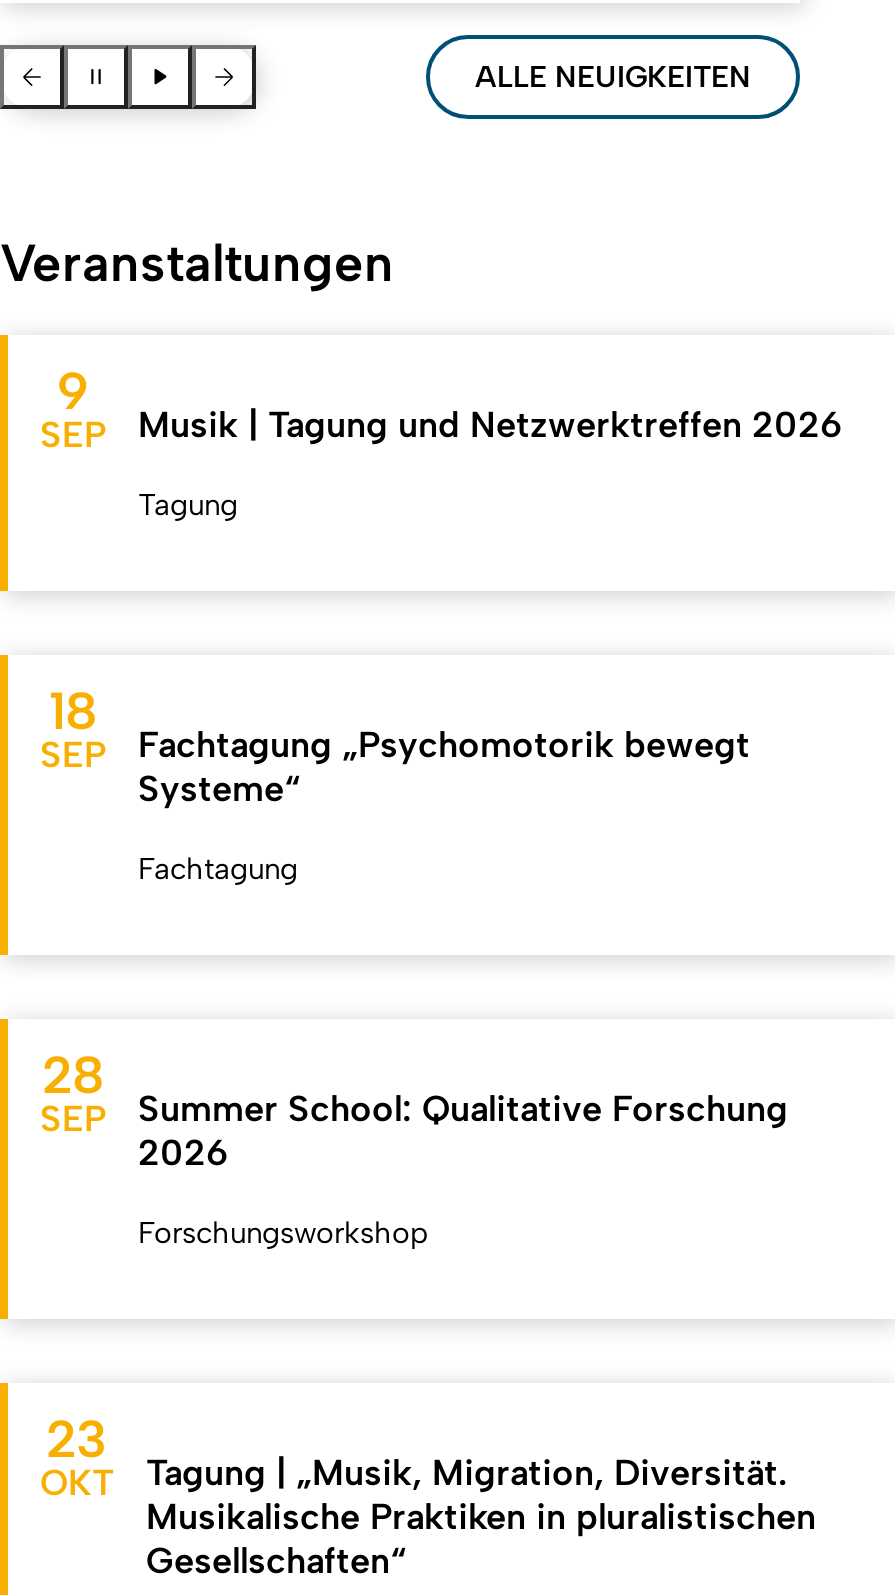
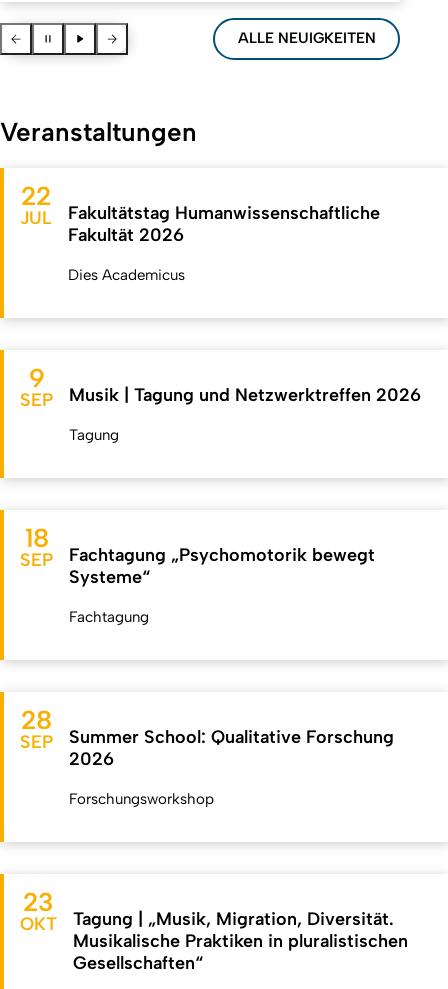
none -> [20,180,380,284] 22 | JUL | Fakultätstag Humanwissenschaftliche | Fakultät 2026 | Dies Academicus

